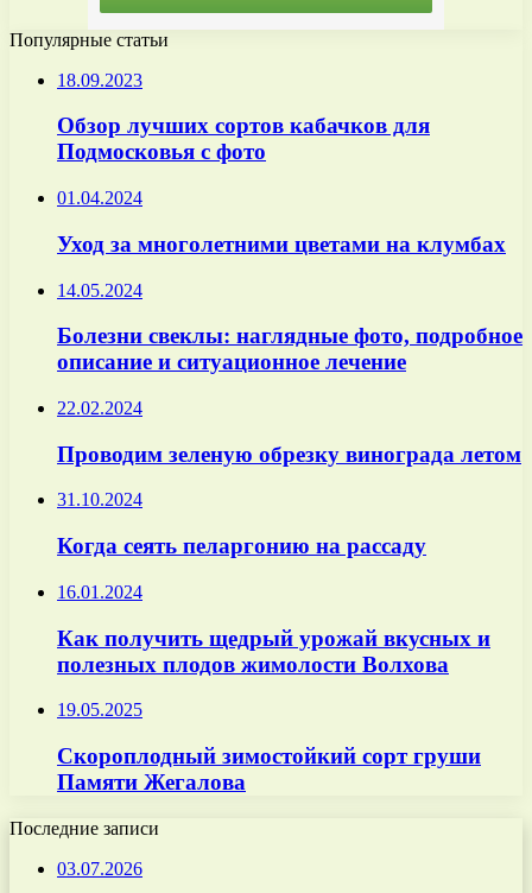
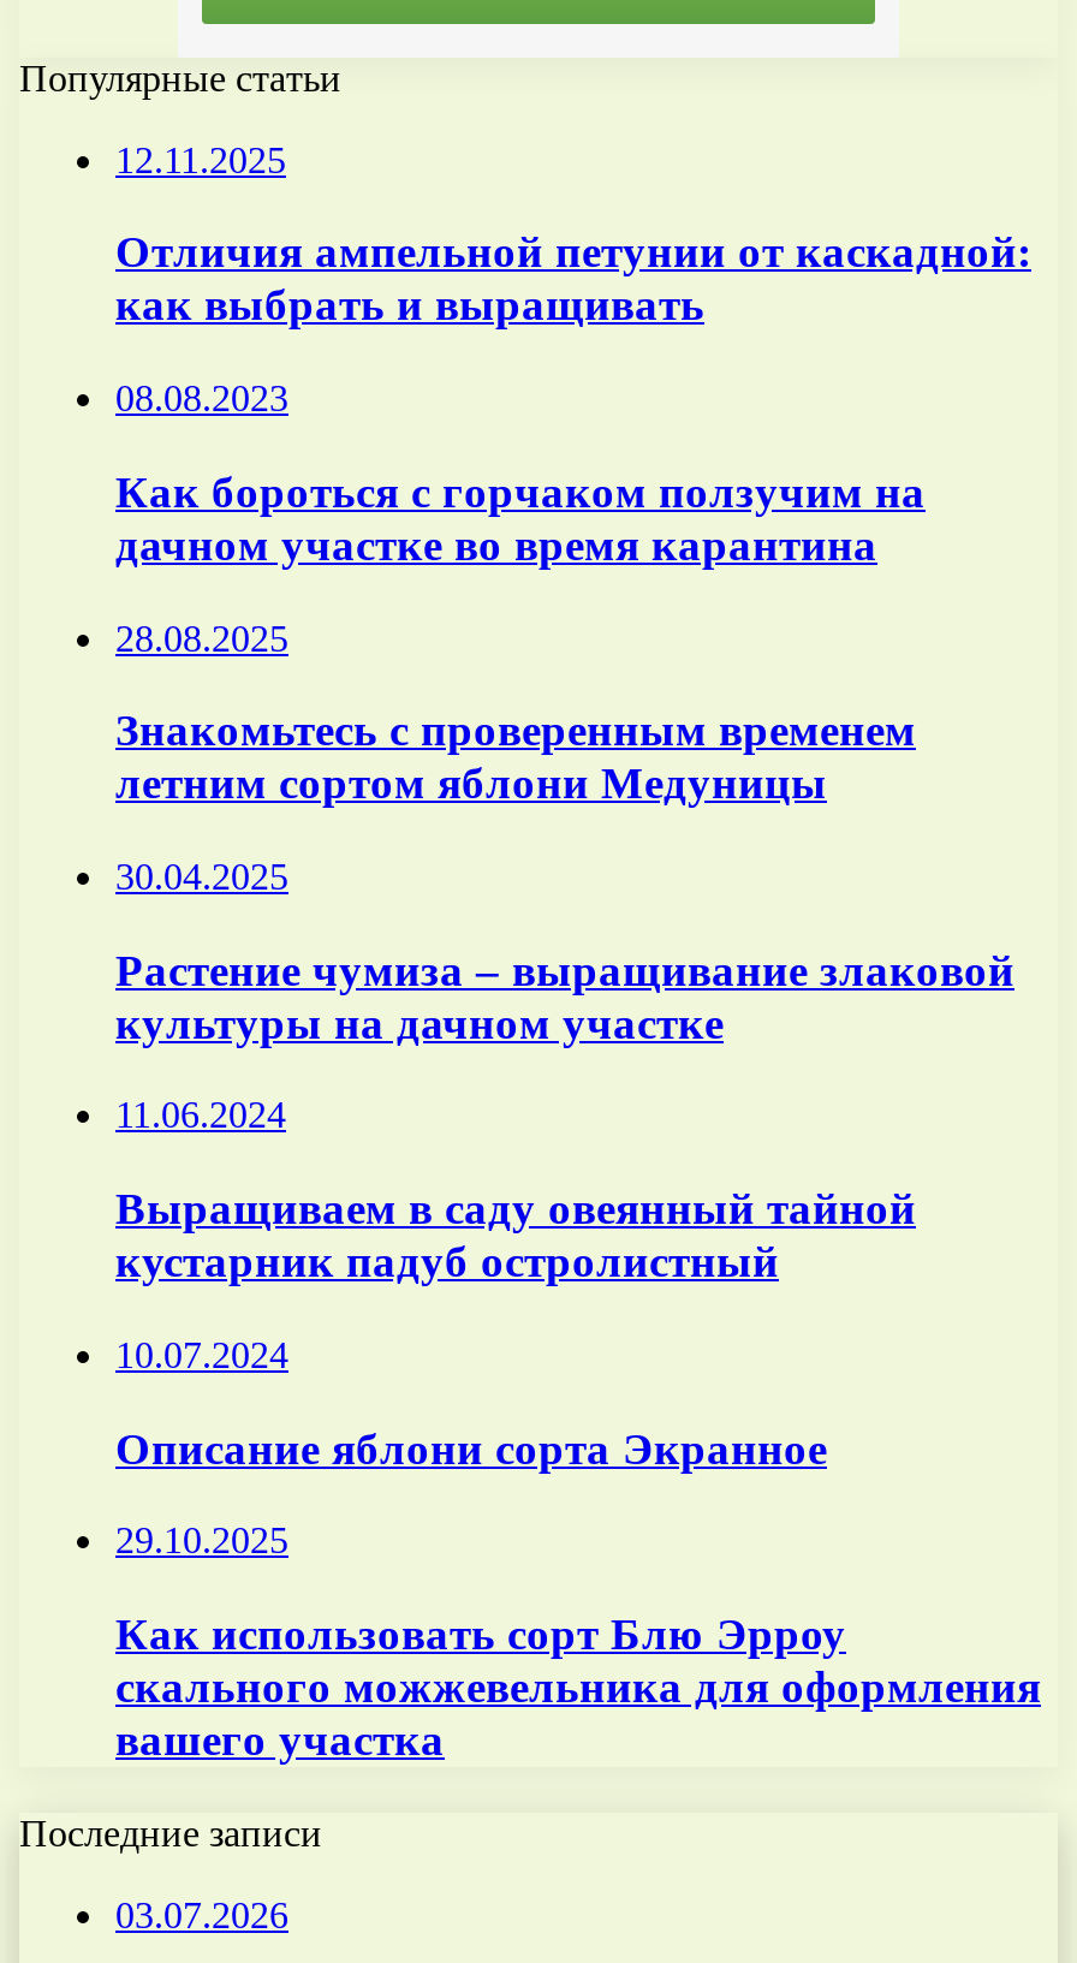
[57,70,142,90] 18.09.2023 -> [115,139,286,180] 12.11.2025
[57,113,430,164] Обзор лучших сортов кабачков для | Подмосковья с фото -> [115,227,1031,330] Отличия ампельной петунии от каскадной: | как выбрать и выращивать
[57,188,142,208] 01.04.2024 -> [115,378,288,419] 08.08.2023
[57,231,506,256] Уход за многолетними цветами на клумбах -> [115,466,926,569] Как бороться с горчаком ползучим на | дачном участке во время карантина
[57,280,142,300] 14.05.2024 -> [115,617,288,658] 28.08.2025
[57,323,522,374] Болезни свеклы: наглядные фото, подробное | описание и ситуационное лечение -> [115,705,916,809] Знакомьтесь с проверенным временем | летним сортом яблони Медуницы
[57,398,142,418] 22.02.2024 -> [115,856,288,897] 30.04.2025
[57,441,521,466] Проводим зеленую обрезку винограда летом -> [115,944,1014,1047] Растение чумиза – выращивание злаковой | культуры на дачном участке
[57,490,142,510] 31.10.2024 -> [115,1095,286,1136] 11.06.2024
[57,533,426,558] Когда сеять пеларгонию на рассаду -> [115,1183,916,1287] Выращиваем в саду овеянный тайной | кустарник падуб остролистный
[57,582,142,602] 16.01.2024 -> [115,1334,288,1375] 10.07.2024
[57,625,490,676] Как получить щедрый урожай вкусных и | полезных плодов жимолости Волхова -> [115,1422,827,1473] Описание яблони сорта Экранное
[57,700,142,720] 19.05.2025 -> [115,1520,288,1561] 29.10.2025
[57,743,481,794] Скороплодный зимостойкий сорт груши | Памяти Жегалова -> [115,1608,1041,1765] Как использовать сорт Блю Эрроу | скального можжевельника для оформления | вашего участка

